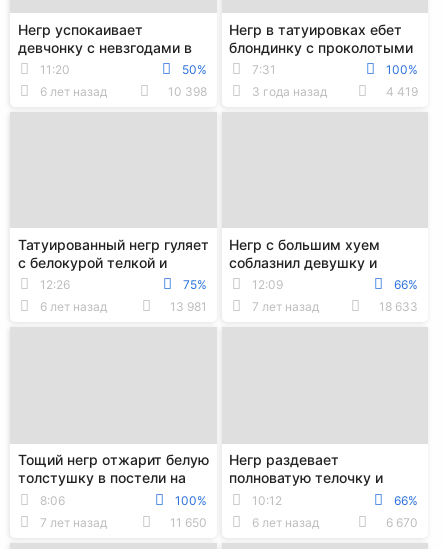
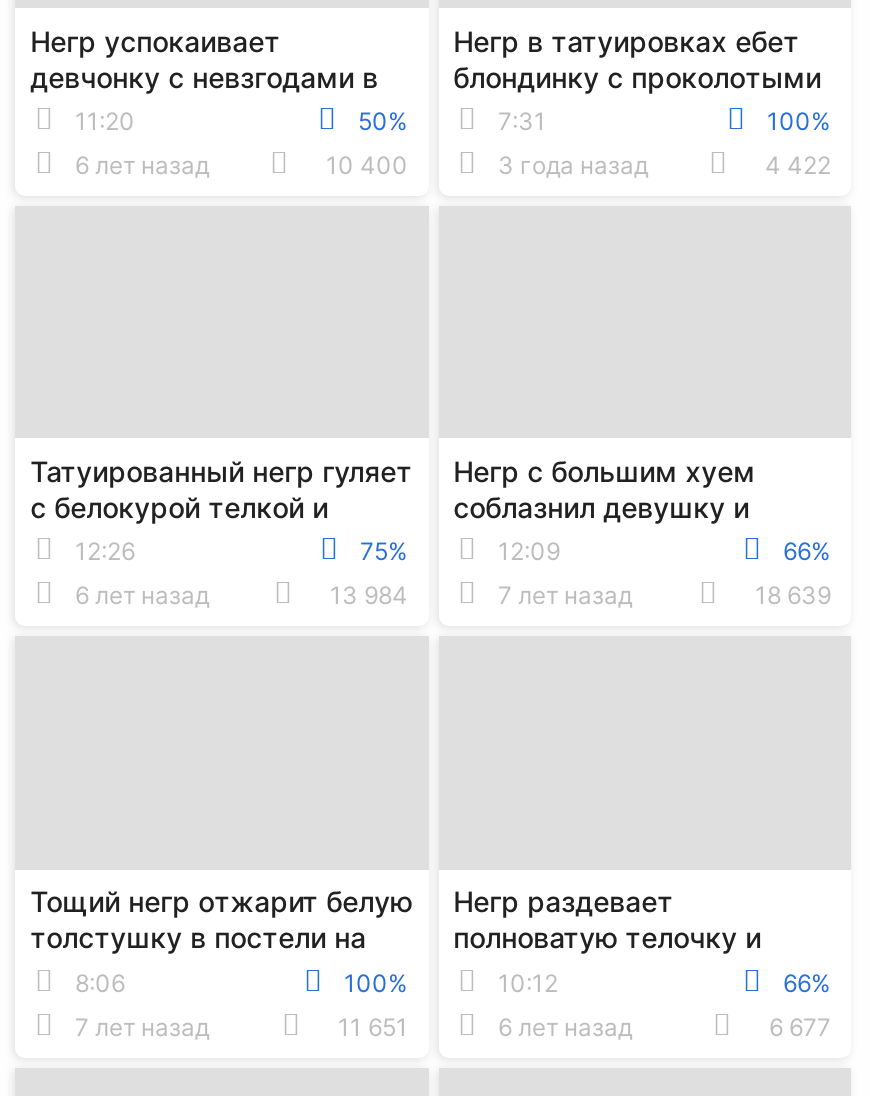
[167,84,206,99] 10 398 -> [326,150,408,180] 10 400
[386,84,418,99] 4 419 -> [765,150,831,180] 4 422
[169,299,206,314] 13 981 -> [330,581,408,611] 13 984
[379,299,418,314] 18 633 -> [755,581,831,611] 18 639
[169,515,206,530] 11 650 -> [338,1011,408,1041] 11 651
[386,515,418,530] 6 670 -> [769,1011,831,1041] 6 677

